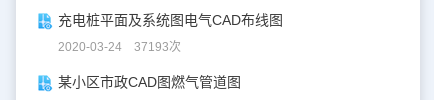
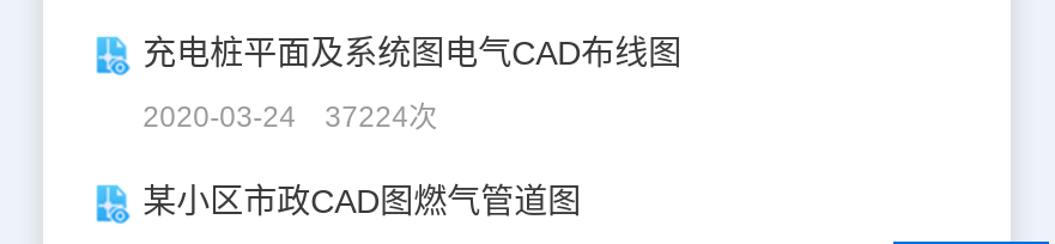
[58,40,181,54] 2020-03-24 37193次 -> [143,101,437,135] 2020-03-24 37224次

